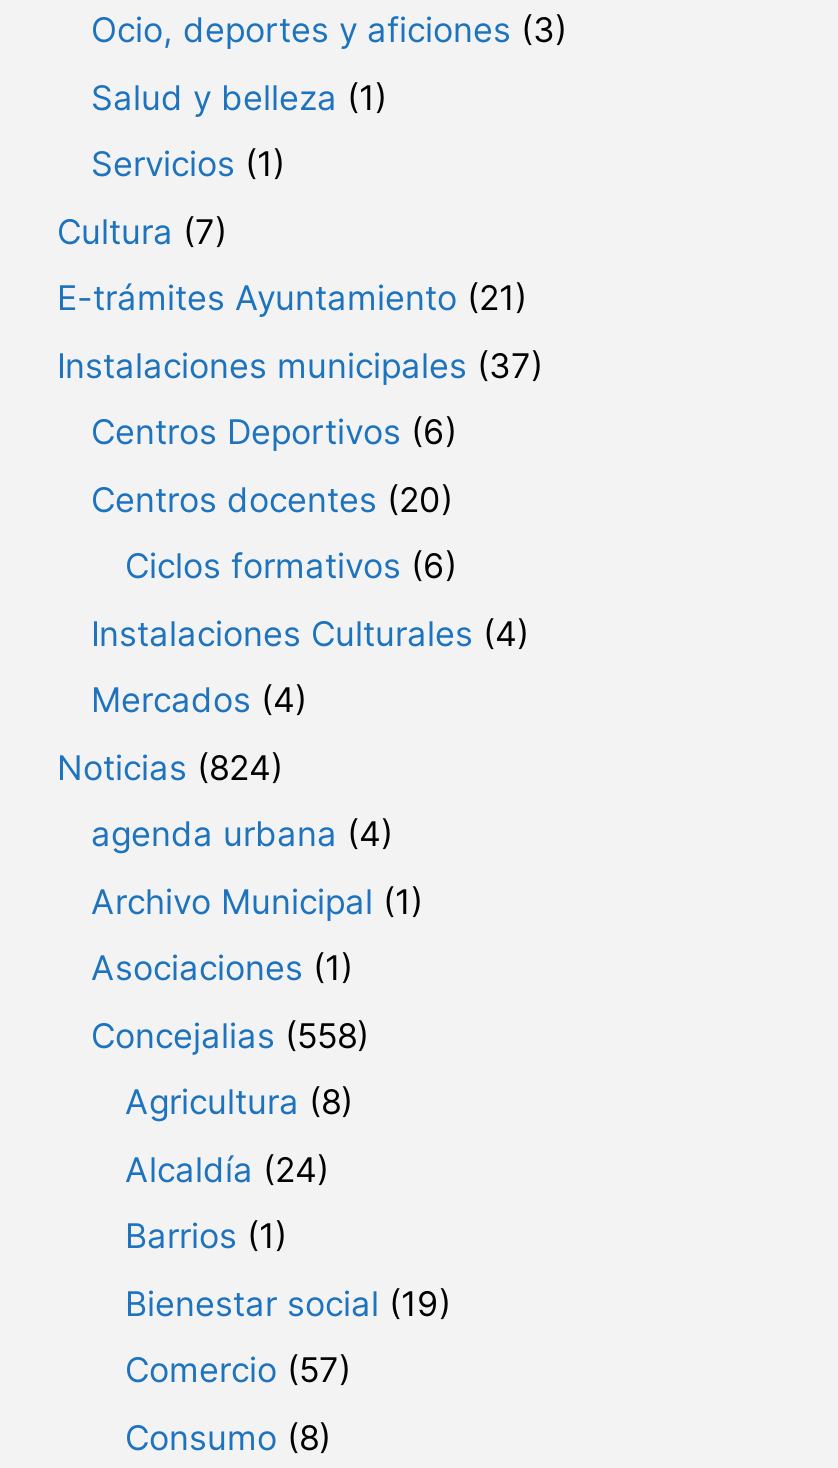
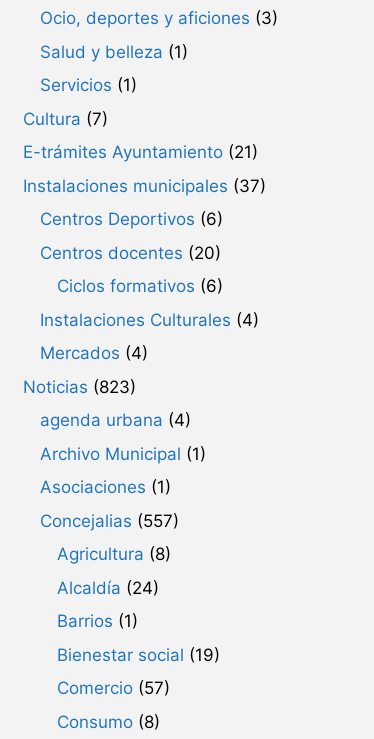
[57,747,283,787] Noticias (824) -> [23,377,136,397] Noticias (823)
[91,1015,369,1055] Concejalias (558) -> [40,511,179,531] Concejalias (557)

